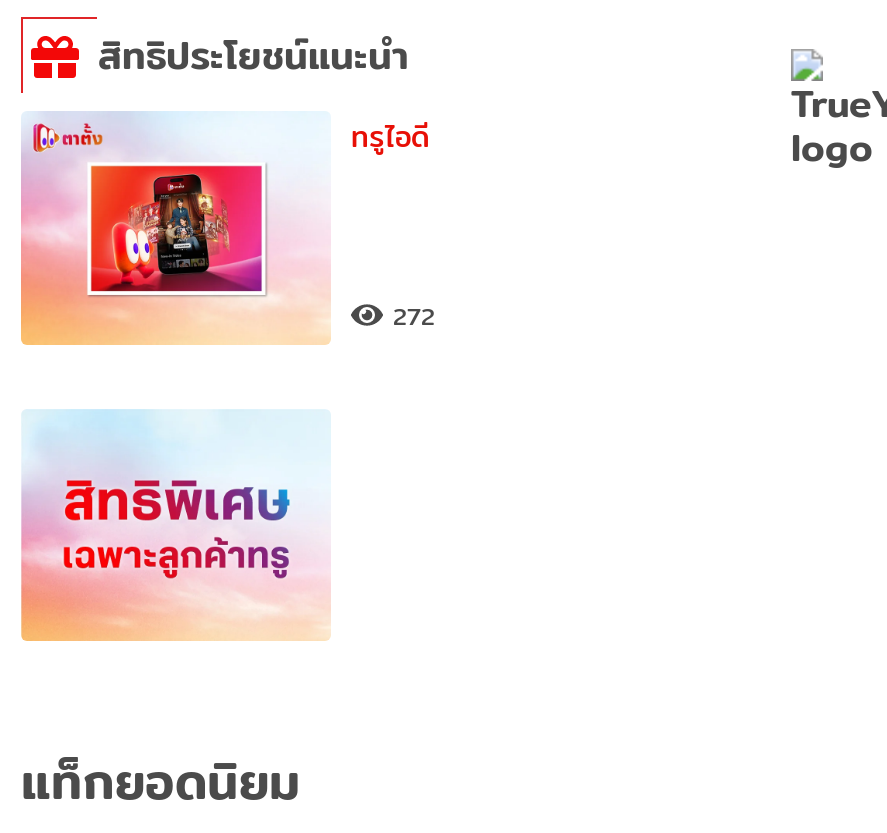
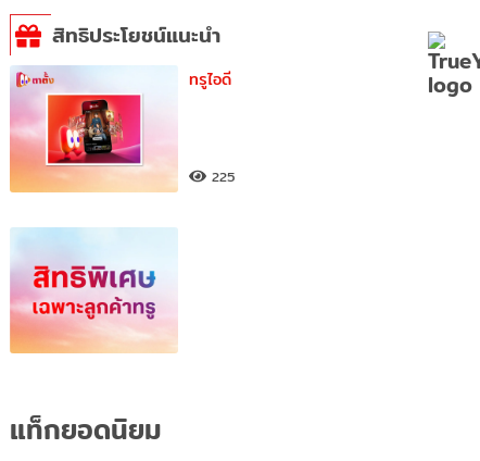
[393,296,435,334] 272 -> [212,166,235,187] 225

